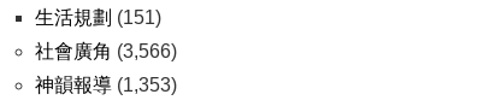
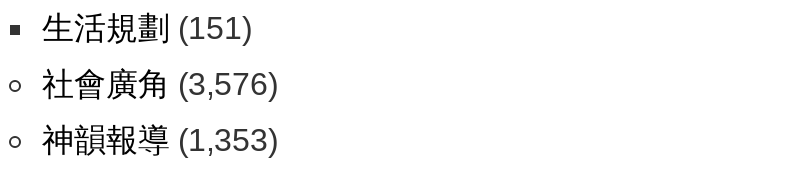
[35,41,177,61] 社會廣角(3,566) -> [42,67,278,101] 社會廣角(3,576)

